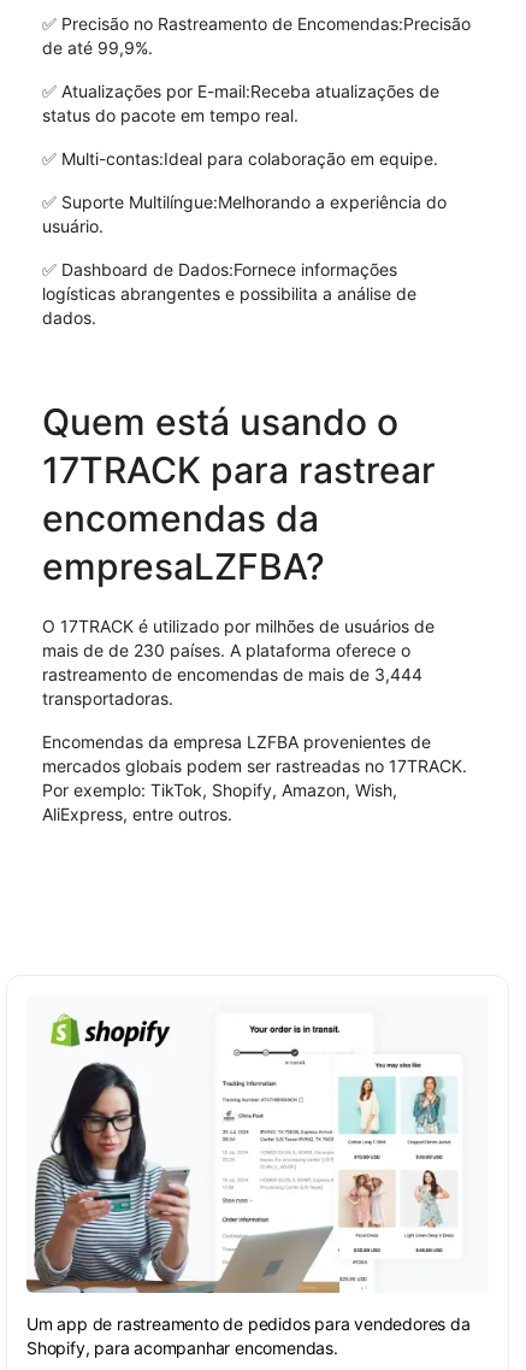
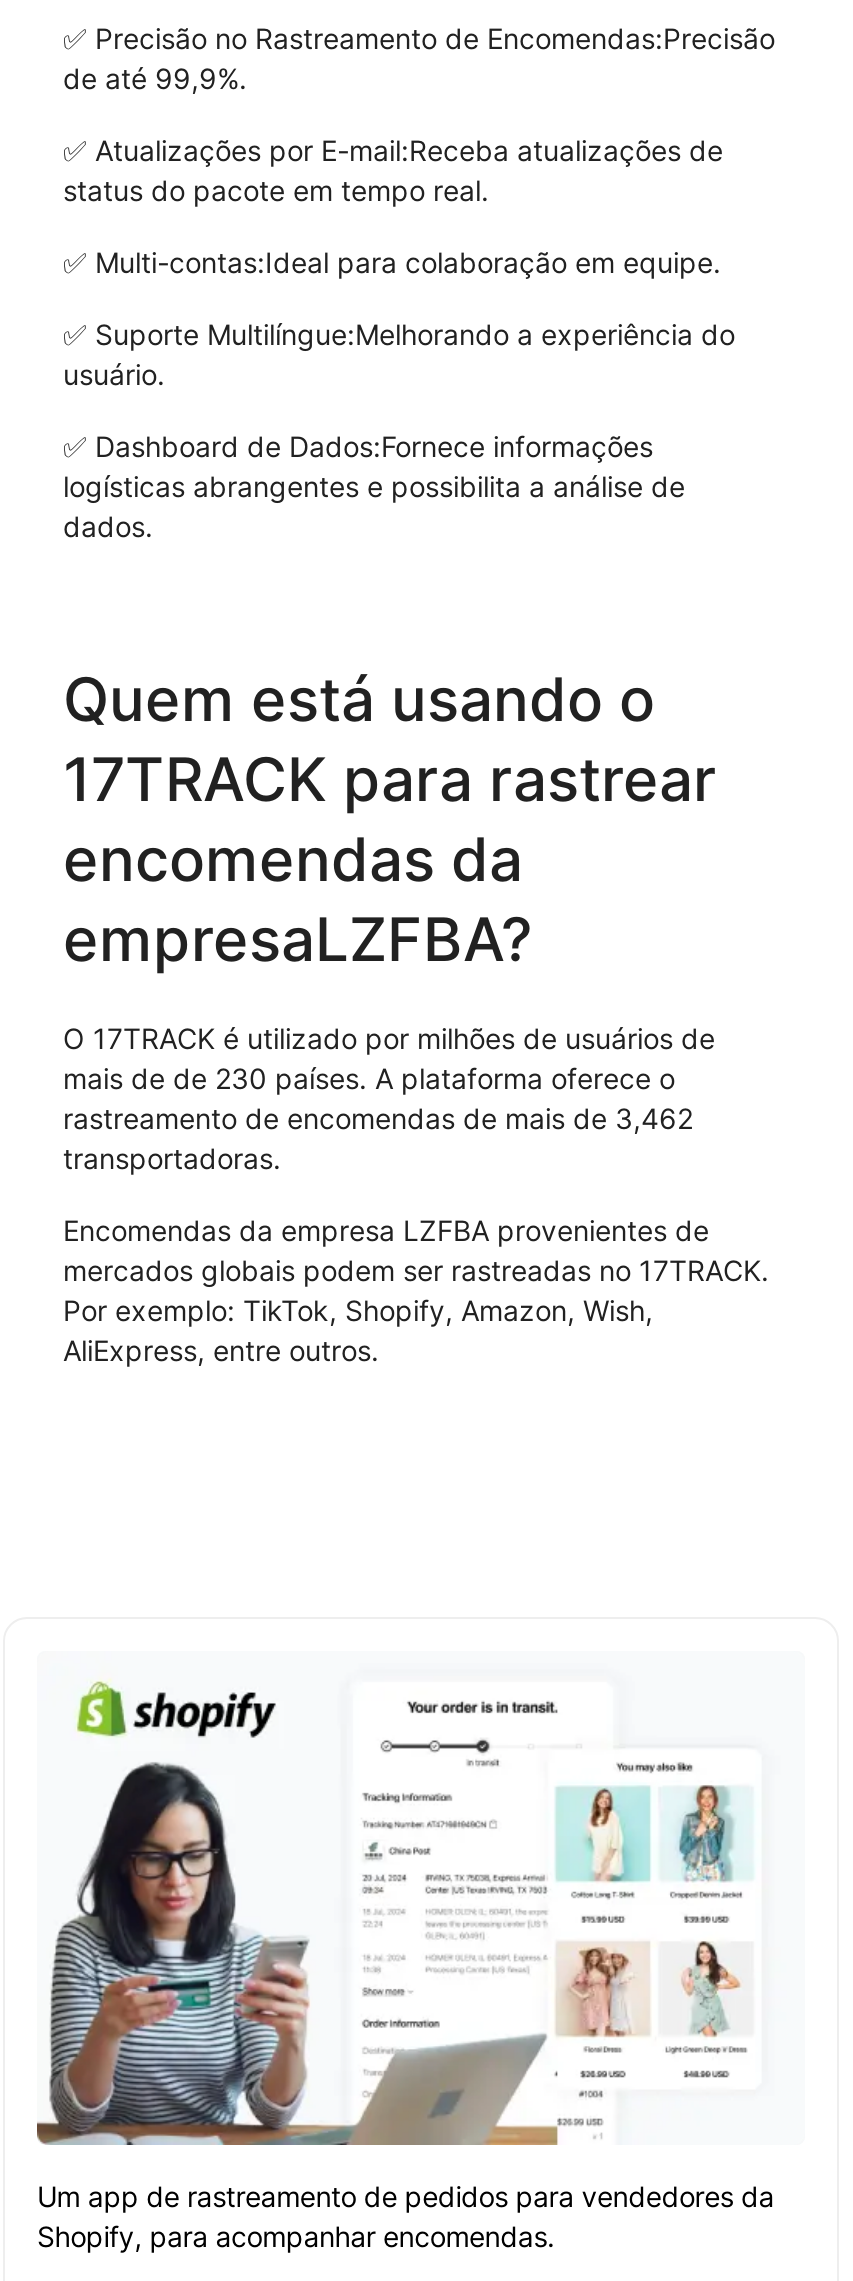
[42,663,422,684] rastreamento de encomendas de mais de 3,444 -> [63,1100,693,1134] rastreamento de encomendas de mais de 3,462

